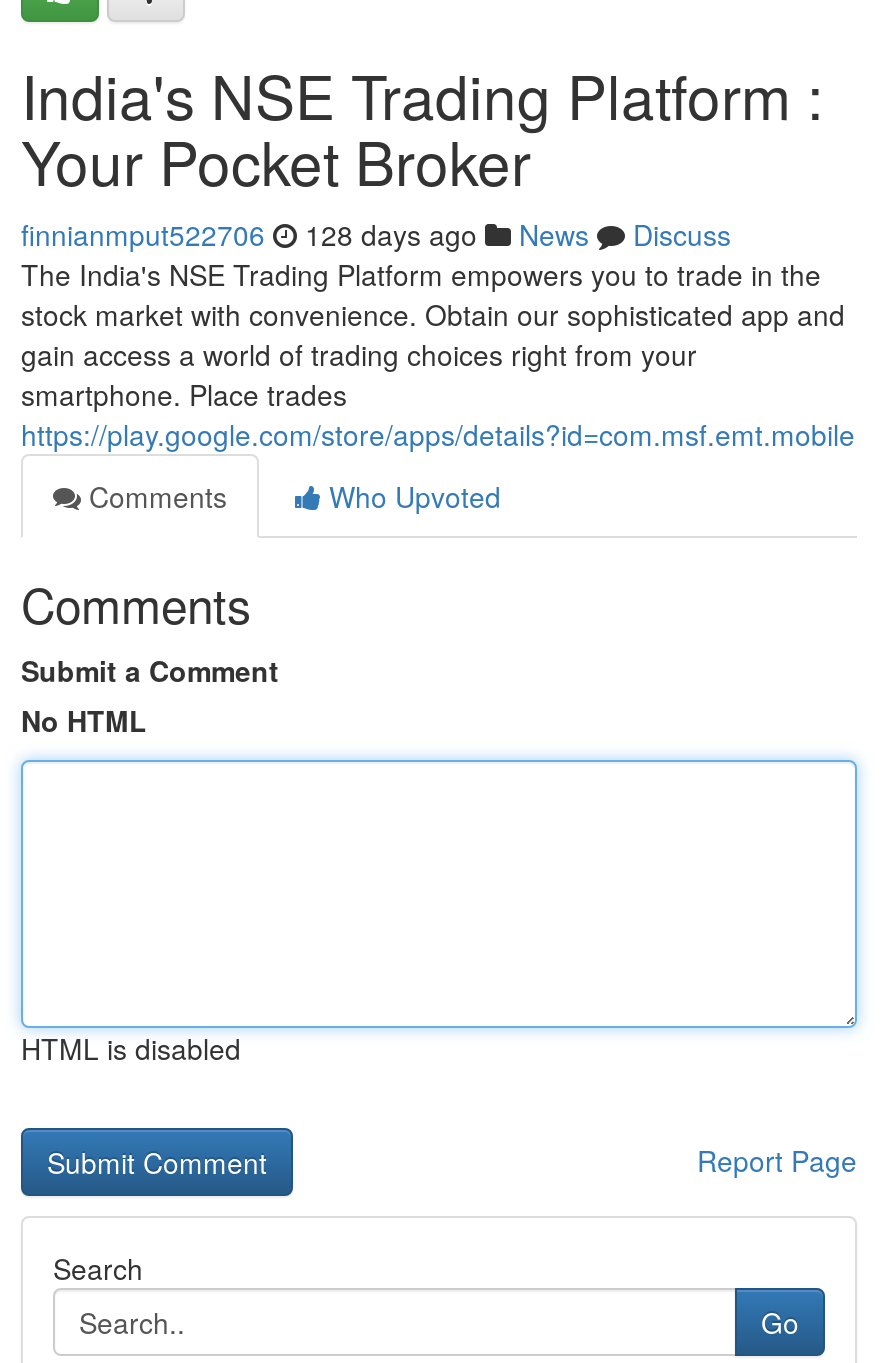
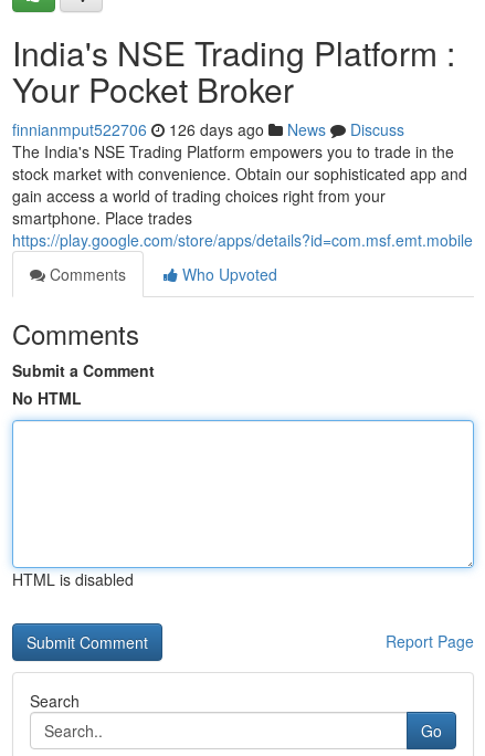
[21,214,731,254] finnianmput522706 128 days ago News Discuss -> [12,118,404,140] finnianmput522706 126 days ago News Discuss

